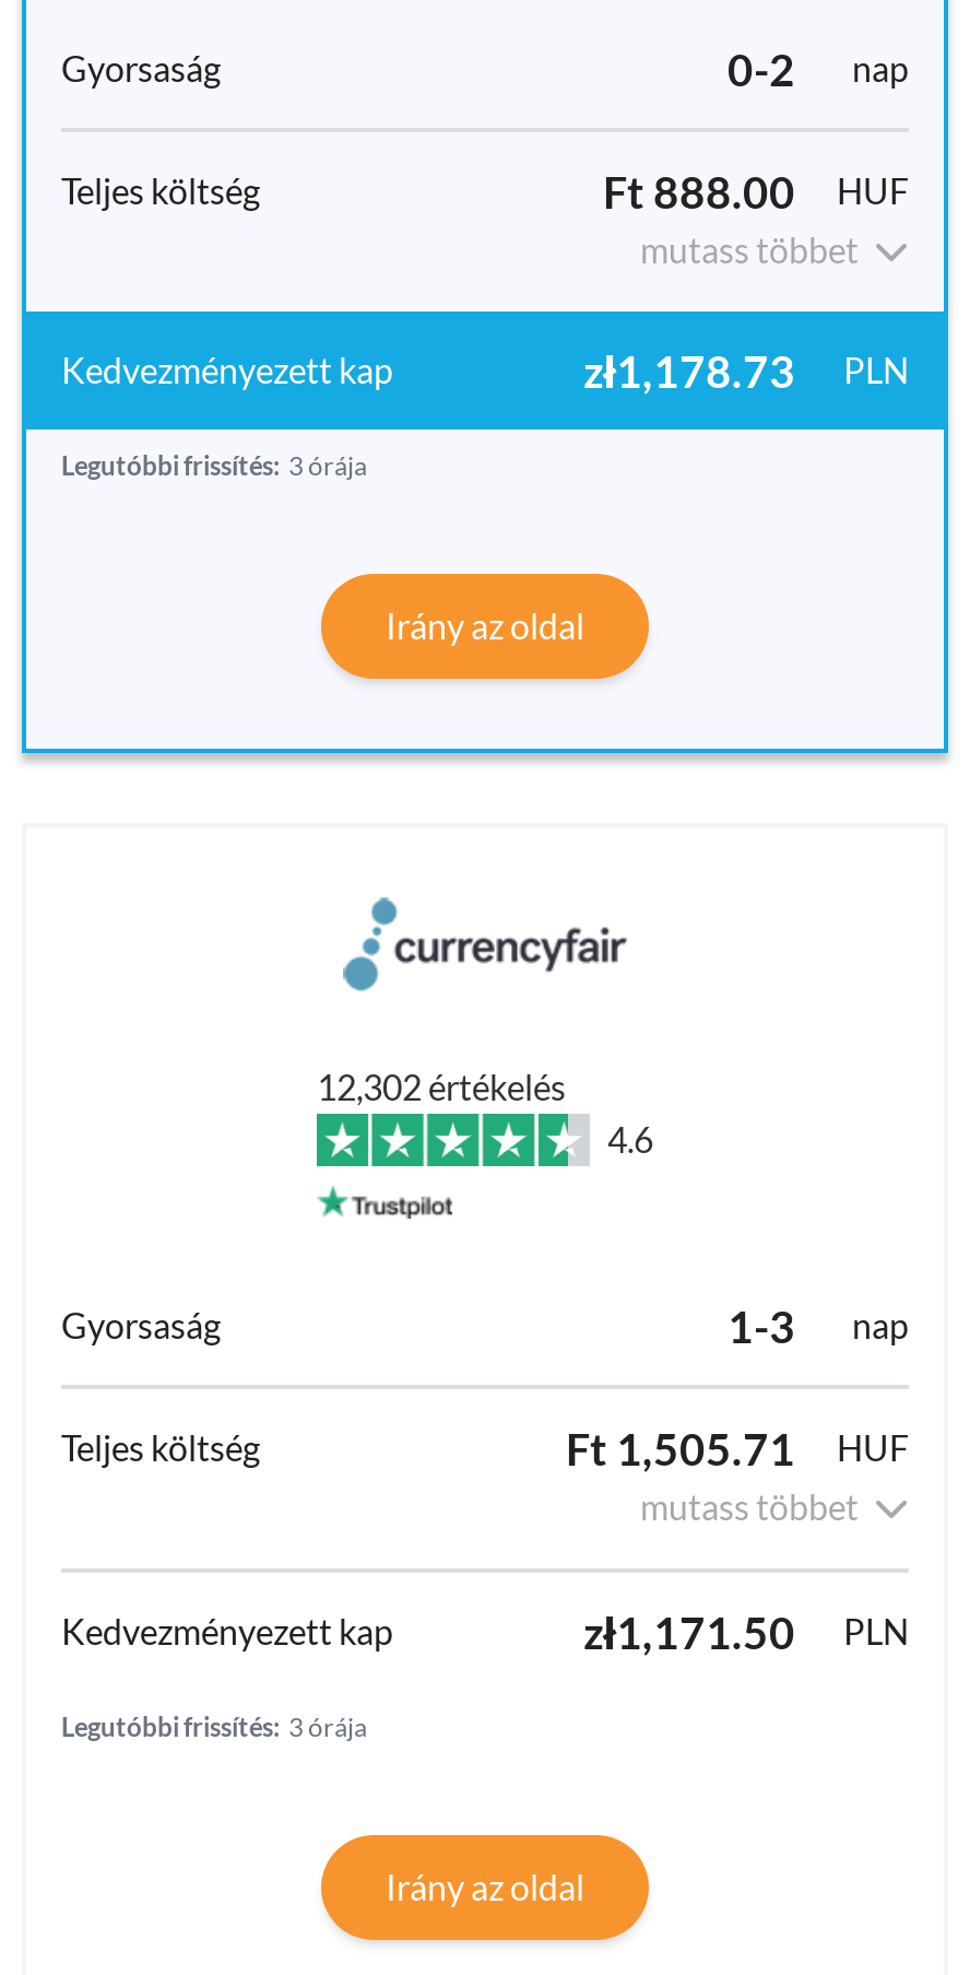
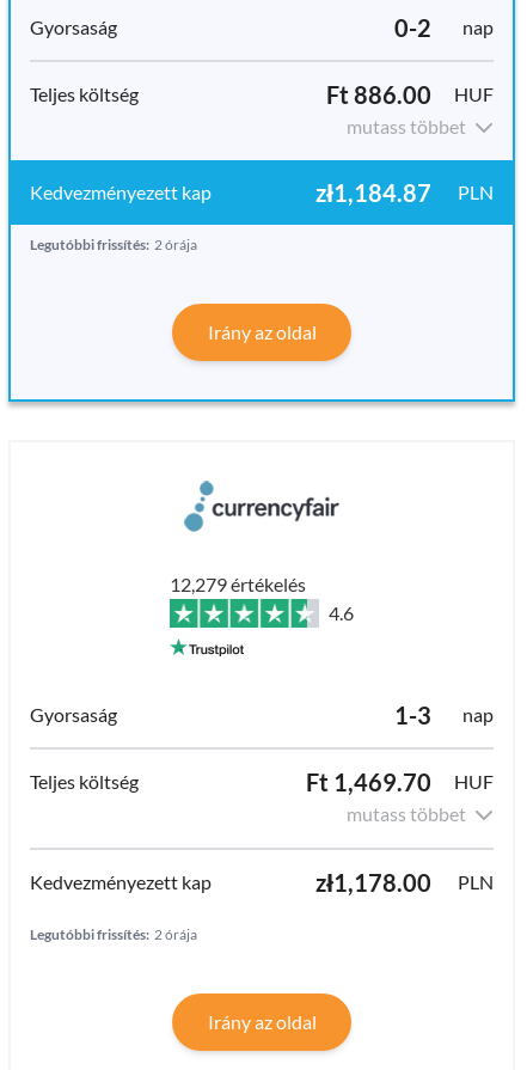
[603,165,909,218] Ft 888.00 HUF -> [326,80,494,109] Ft 886.00 HUF
[583,344,909,397] zł1,178.73 PLN -> [315,178,494,207] zł1,184.87 PLN
[61,449,367,482] Legutóbbi frissítés: 3 órája -> [30,236,197,253] Legutóbbi frissítés: 2 órája
[317,1066,566,1108] 12,302 értékelés -> [170,573,306,596] 12,279 értékelés
[566,1423,909,1475] Ft 1,505.71 HUF -> [306,768,494,797] Ft 1,469.70 HUF
[583,1606,909,1659] zł1,171.50 PLN -> [315,868,494,897] zł1,178.00 PLN
[61,1711,367,1744] Legutóbbi frissítés: 3 órája -> [30,926,197,944] Legutóbbi frissítés: 2 órája

